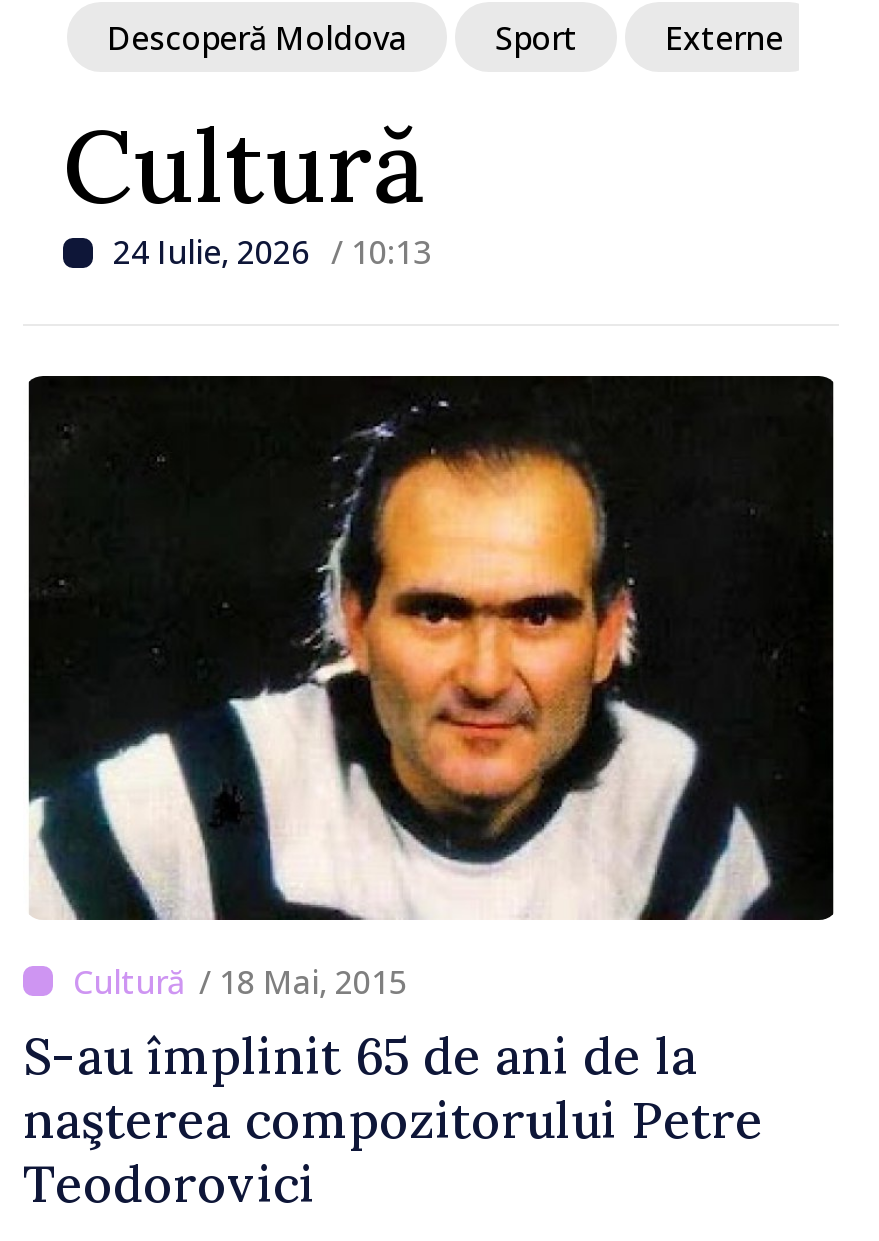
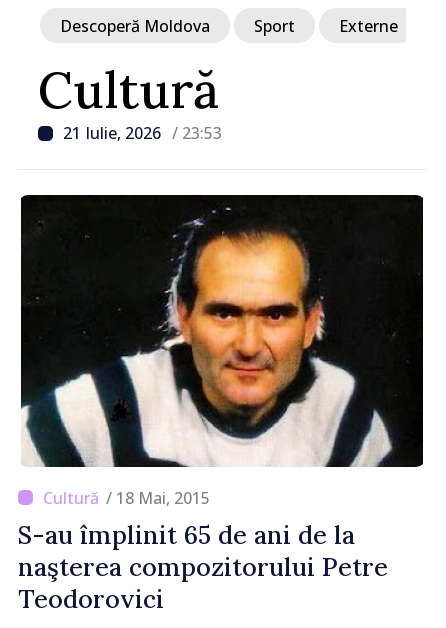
[113,230,431,274] 24 Iulie, 2026 / 10:13 -> [63,122,222,144] 21 Iulie, 2026 / 23:53

